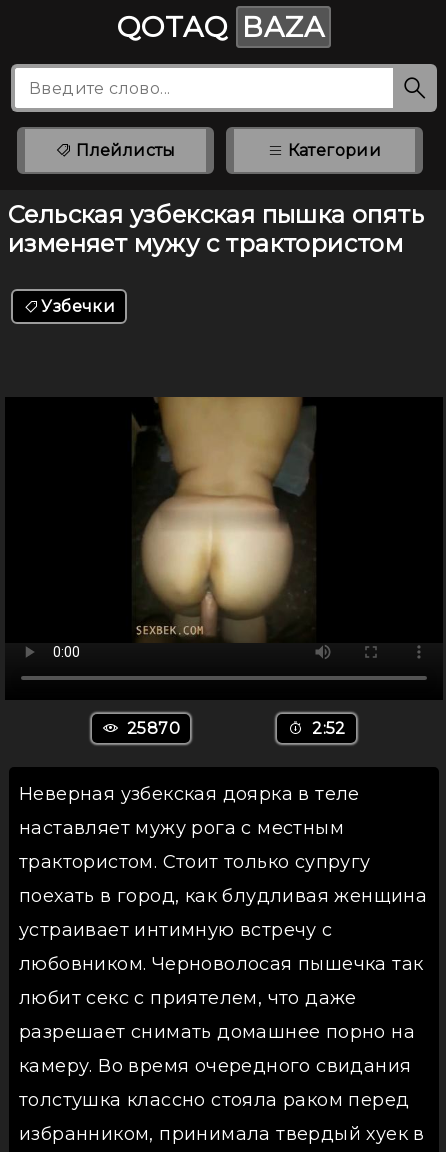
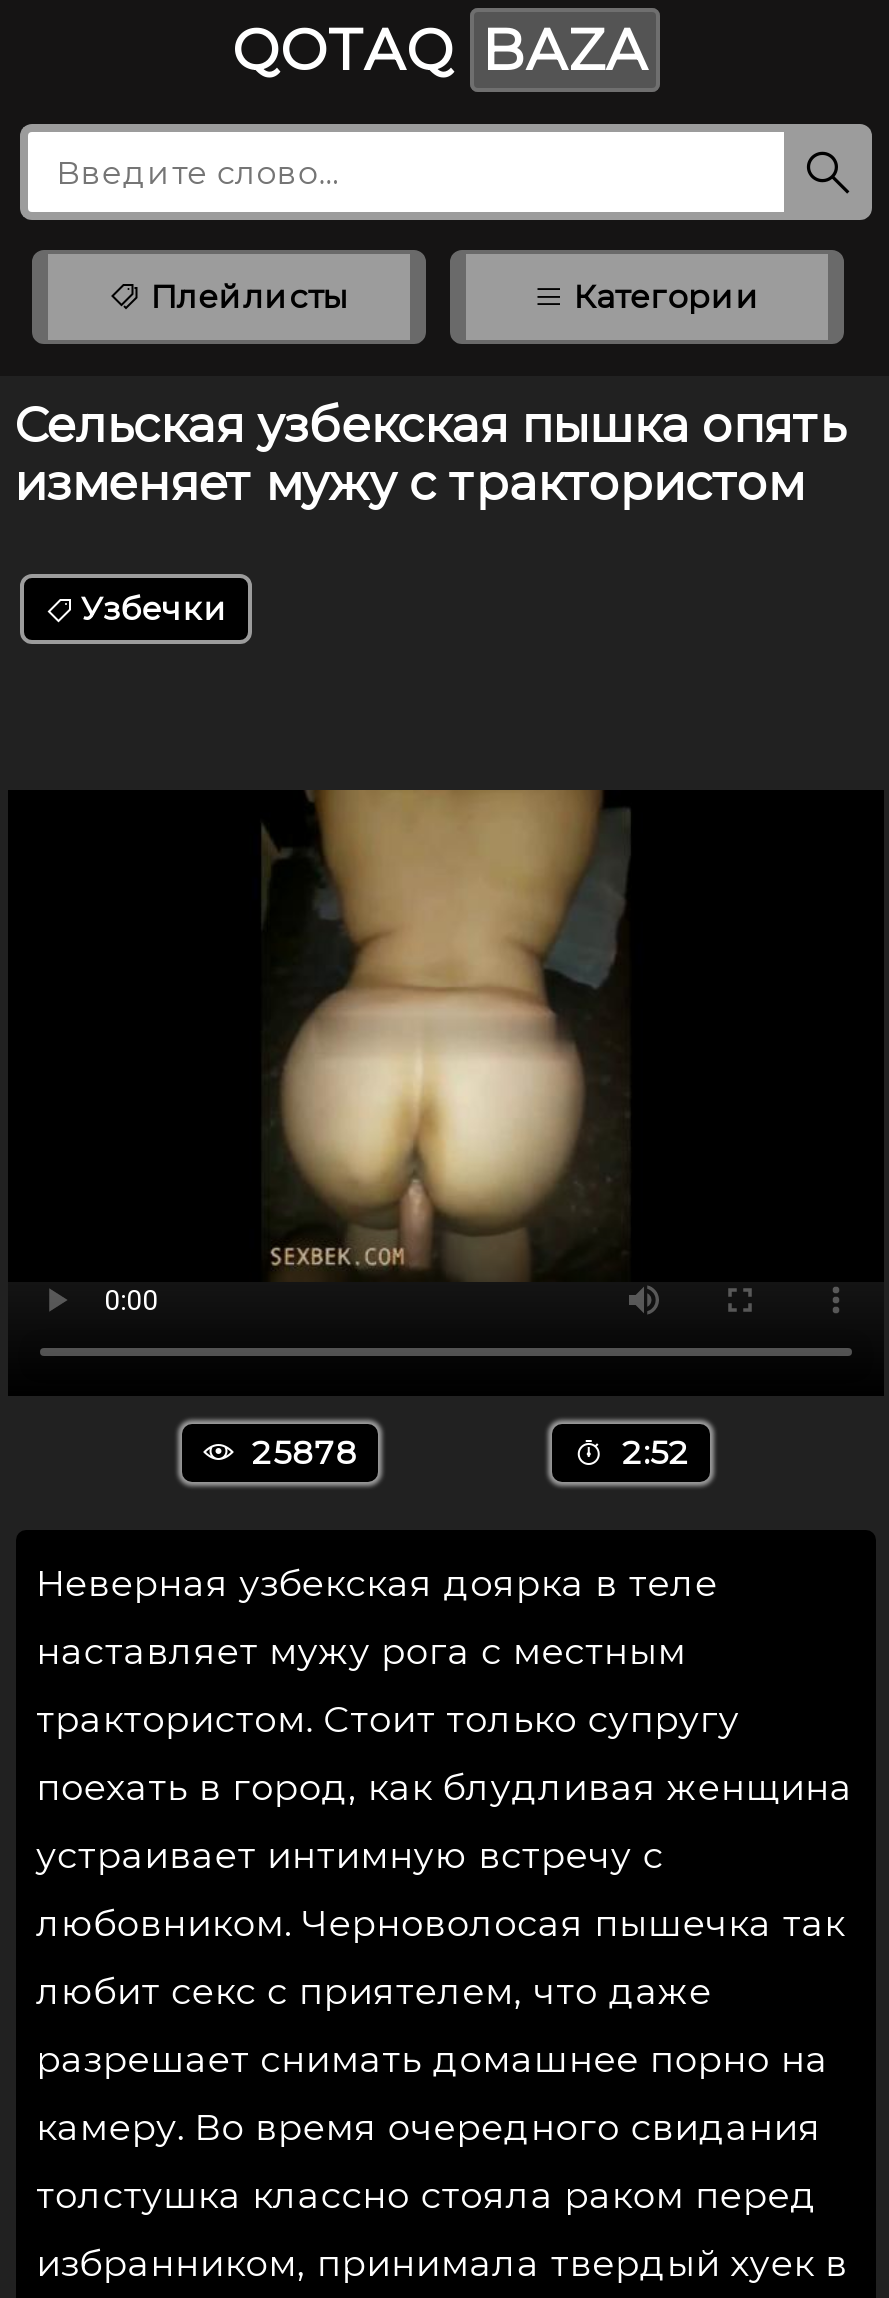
[123,719,180,738] 25870 -> [243,1434,358,1472] 25878

